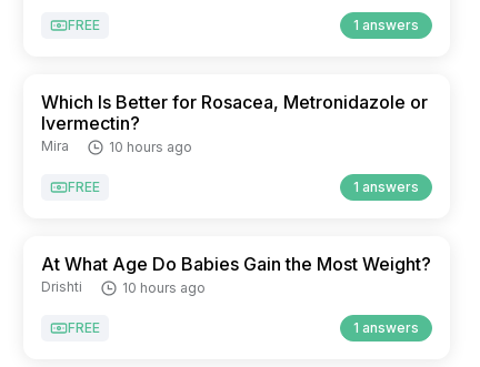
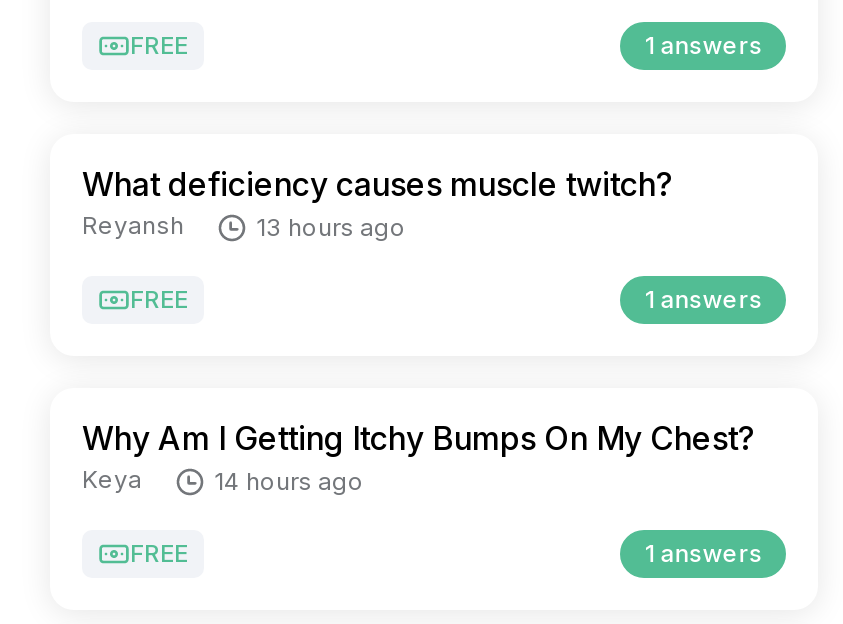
[41,91,428,155] Which Is Better for Rosacea, Metronidazole or | Ivermectin? | Mira | 10 hours ago -> [82,164,674,242] What deficiency causes muscle twitch? | Reyansh | 13 hours ago
[41,253,431,296] At What Age Do Babies Gain the Most Weight? | Drishti | 10 hours ago -> [82,418,756,496] Why Am I Getting Itchy Bumps On My Chest? | Keya | 14 hours ago

